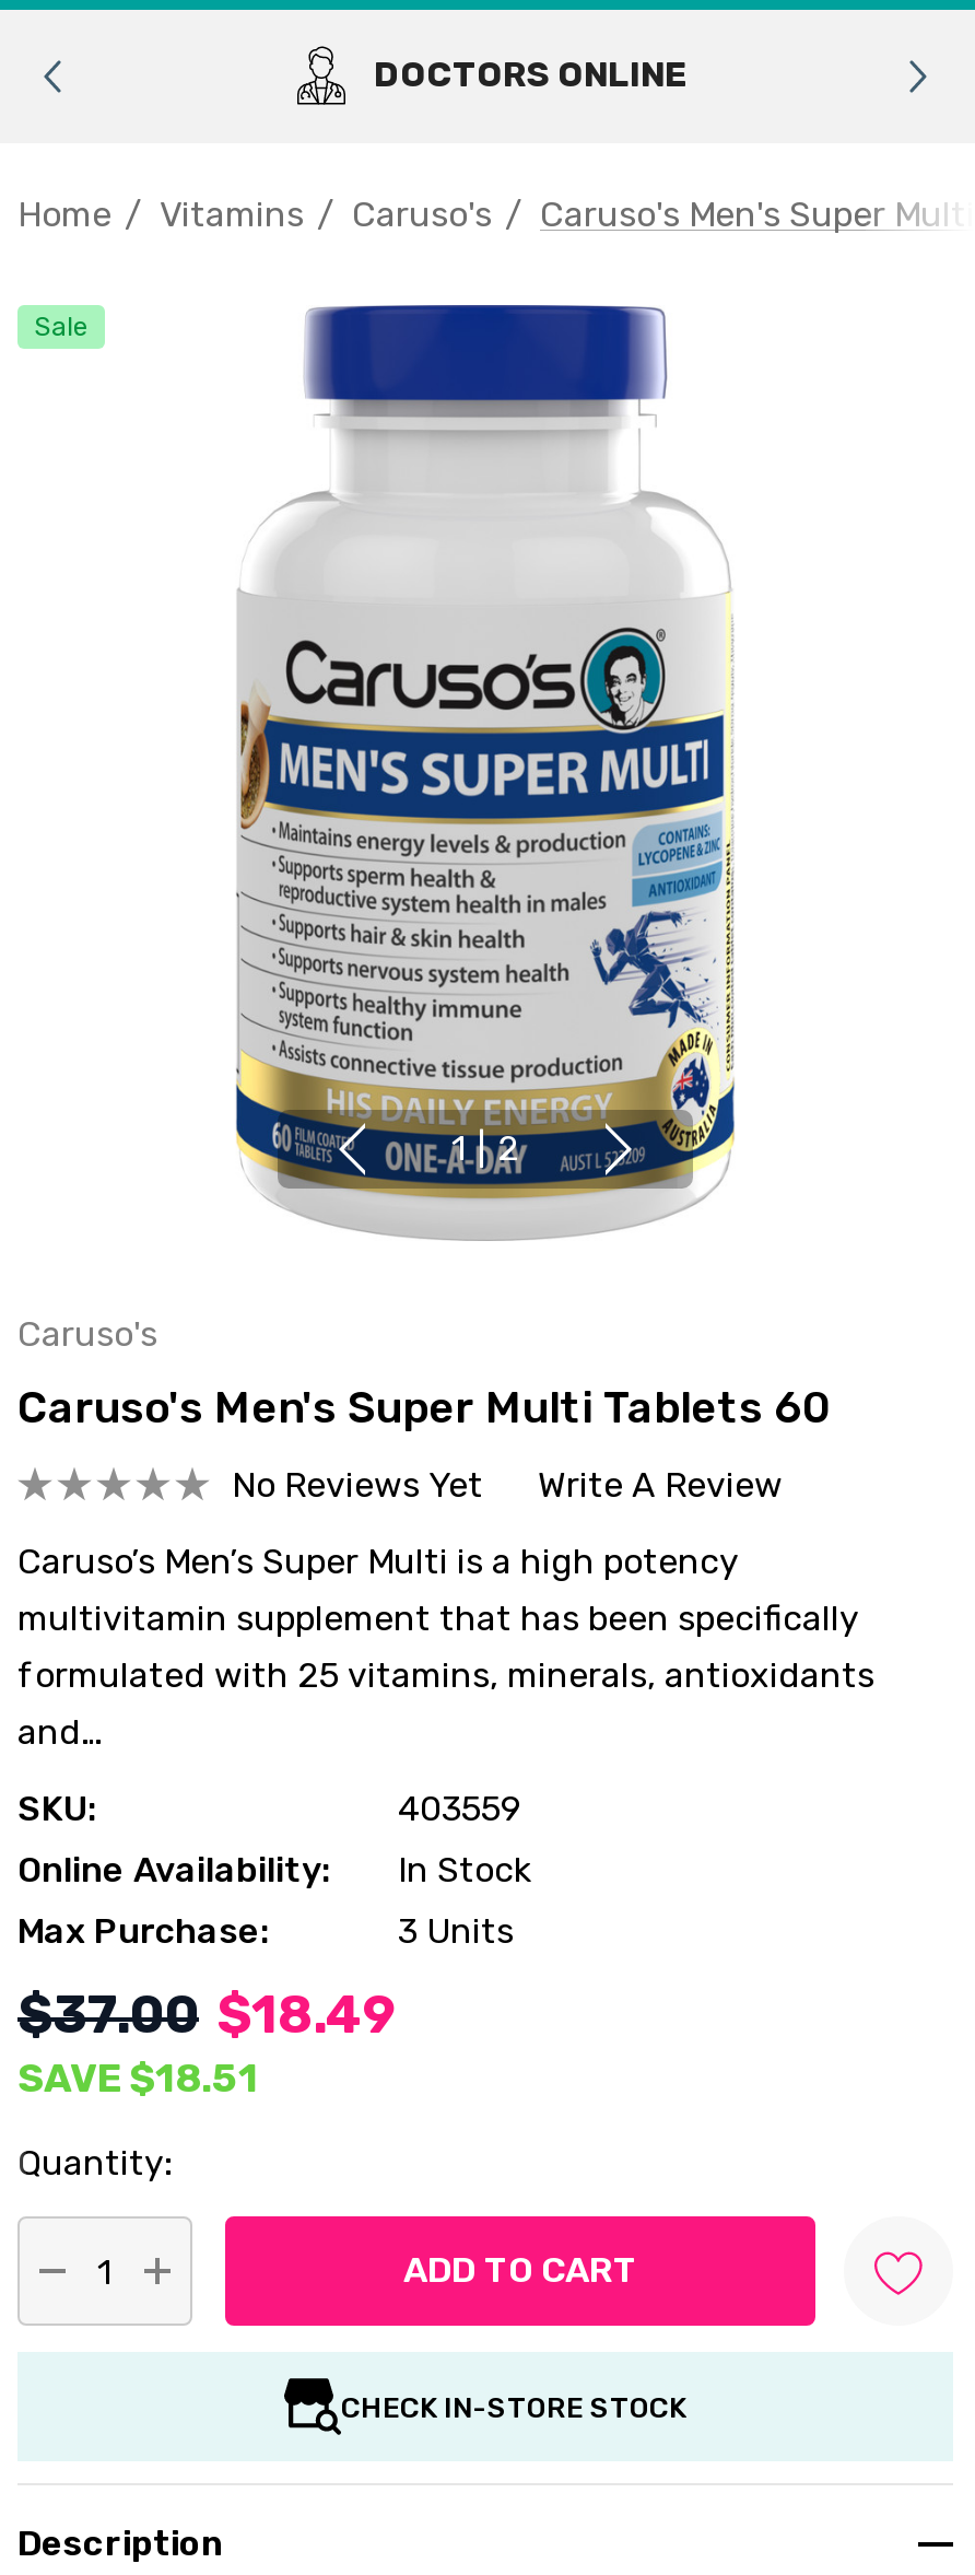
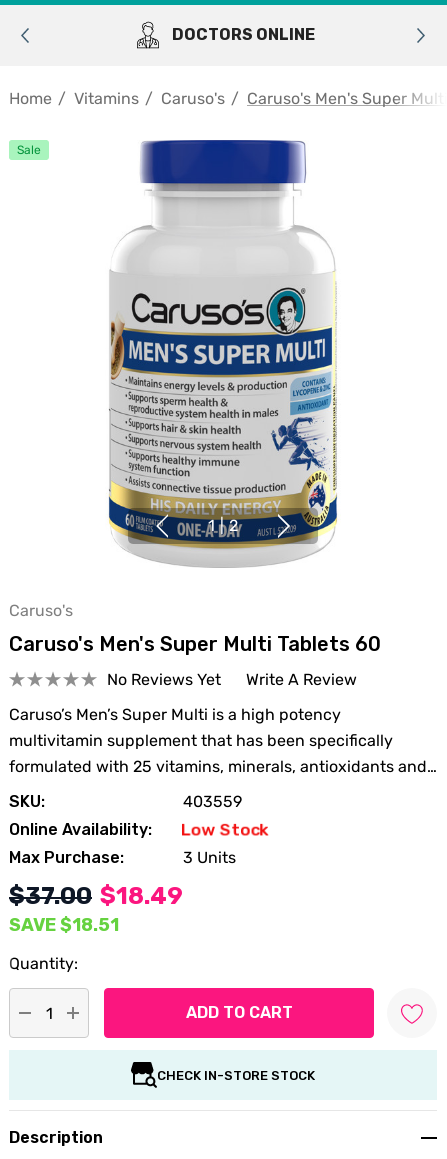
[398,1849,531,1891] In Stock -> [182,820,267,839] Low Stock

